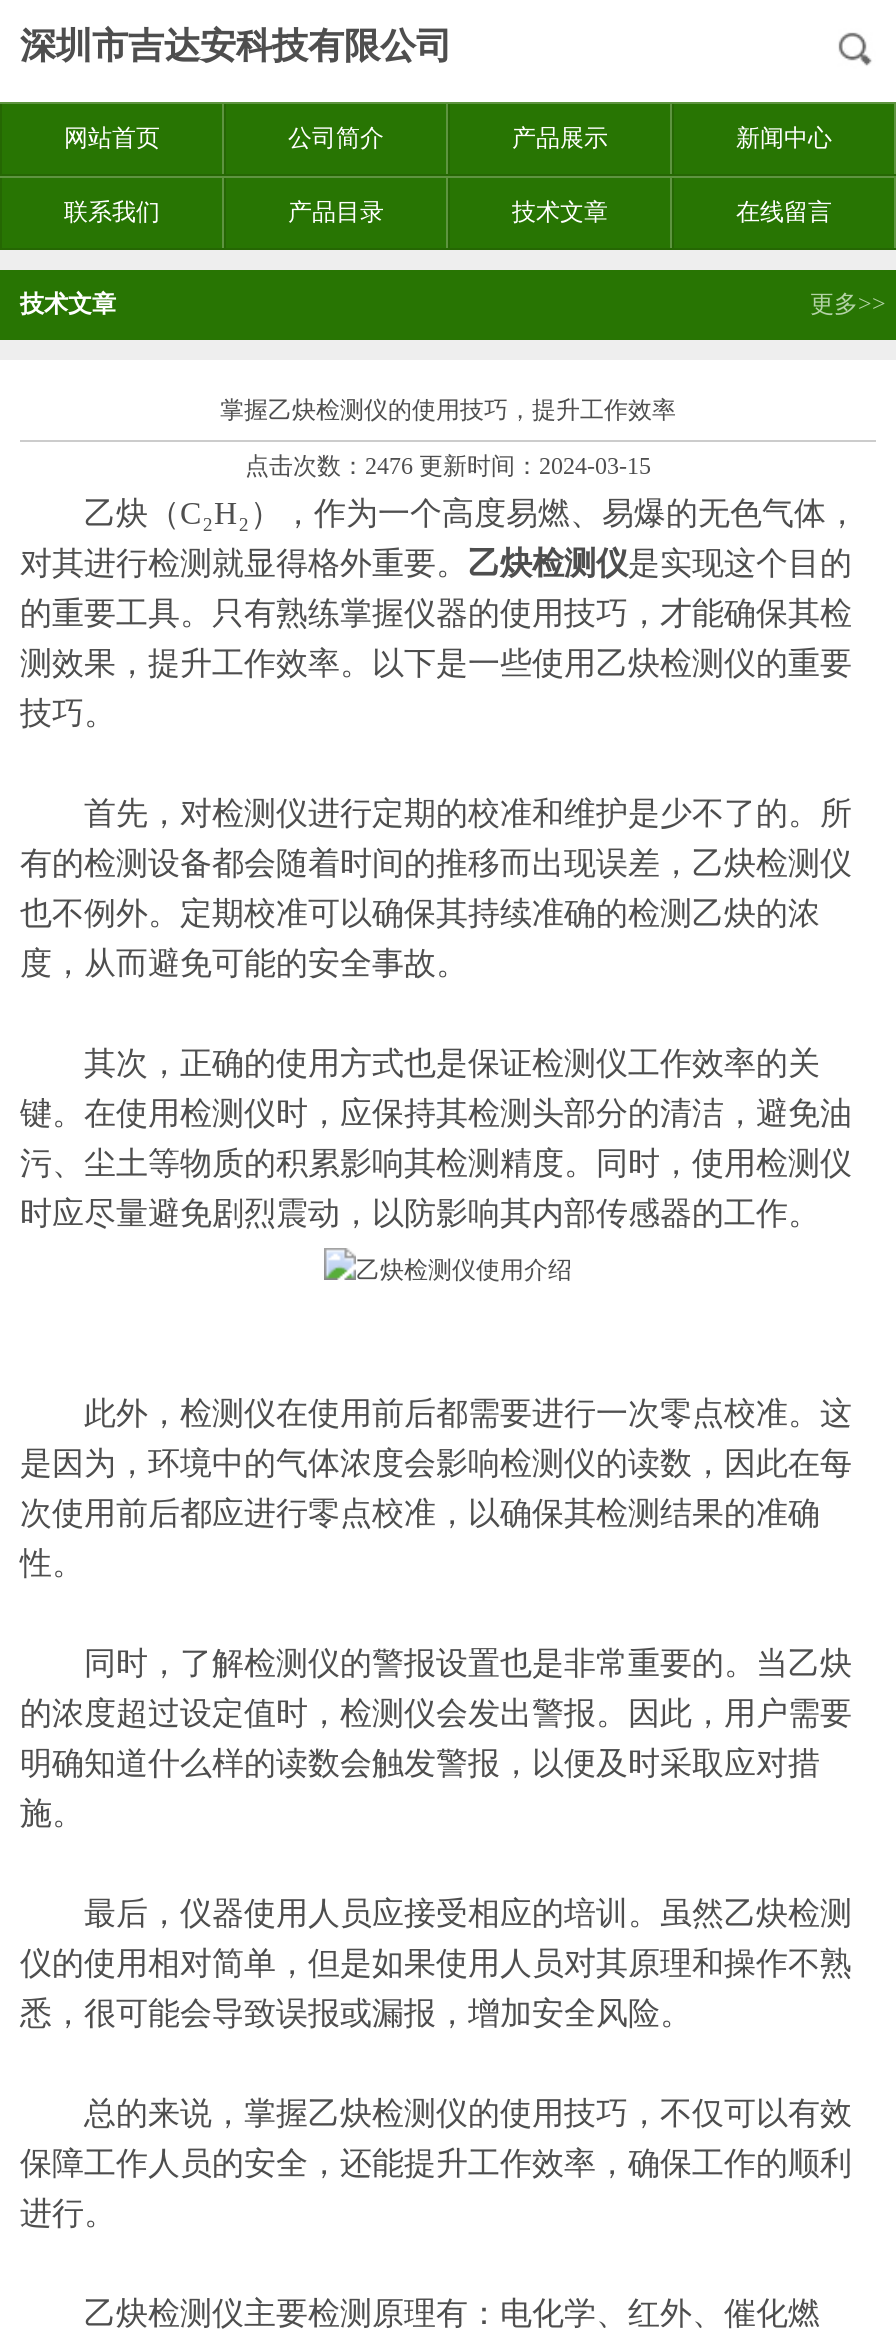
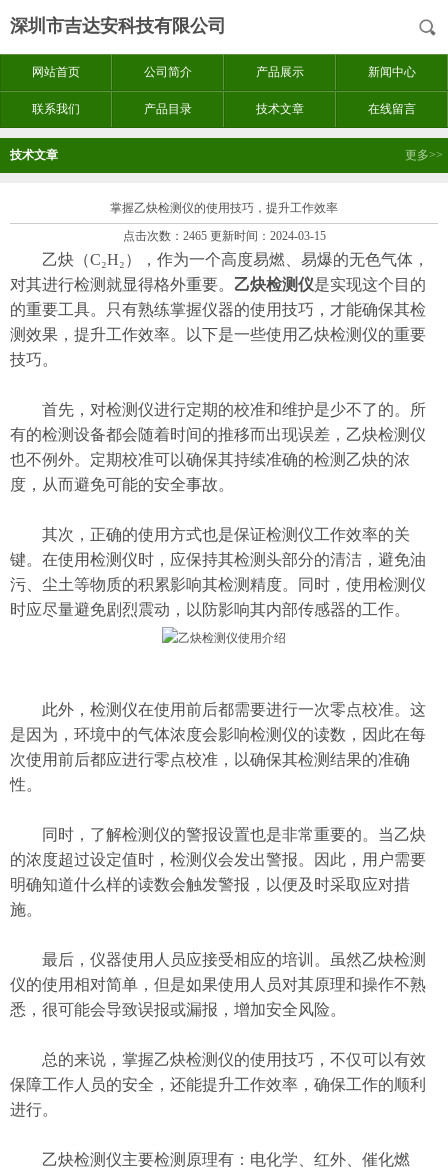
[245,452,651,480] 点击次数：2476 更新时间：2024-03-15 -> [122,229,325,243] 点击次数：2465 更新时间：2024-03-15

